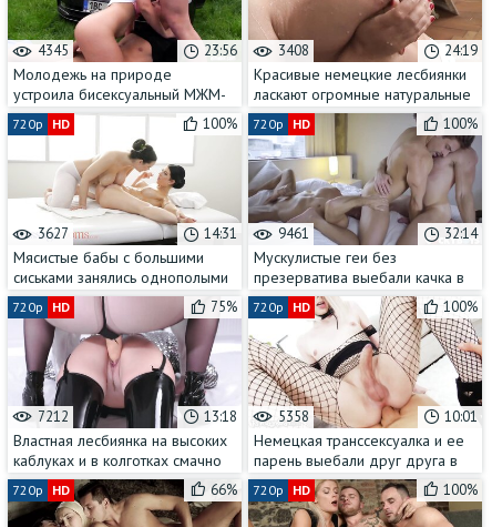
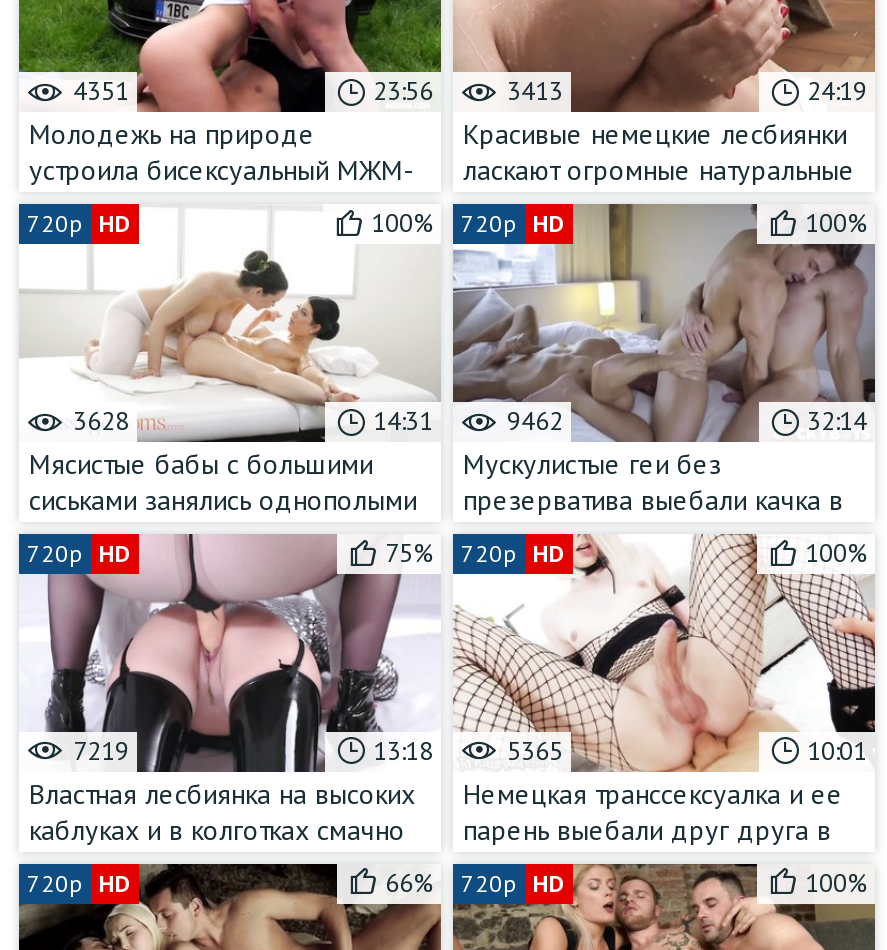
[34,41,69,60] 4345 -> [67,74,129,108] 4351
[204,41,309,60] 23:56 3408 -> [373,74,563,108] 23:56 3413
[34,224,69,243] 3627 -> [67,404,129,438] 3628
[204,224,309,243] 14:31 9461 -> [373,404,563,438] 14:31 9462
[34,407,69,426] 7212 -> [67,733,129,767] 7219
[204,407,309,426] 13:18 5358 -> [373,733,563,767] 13:18 5365

